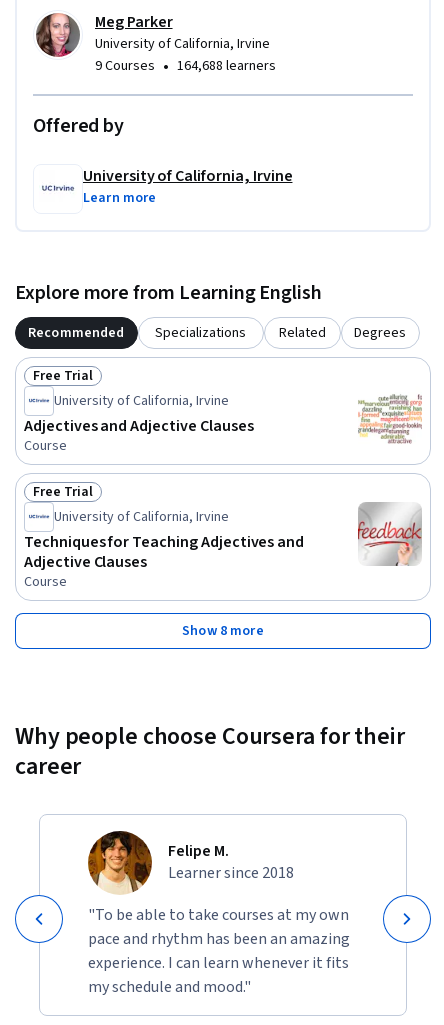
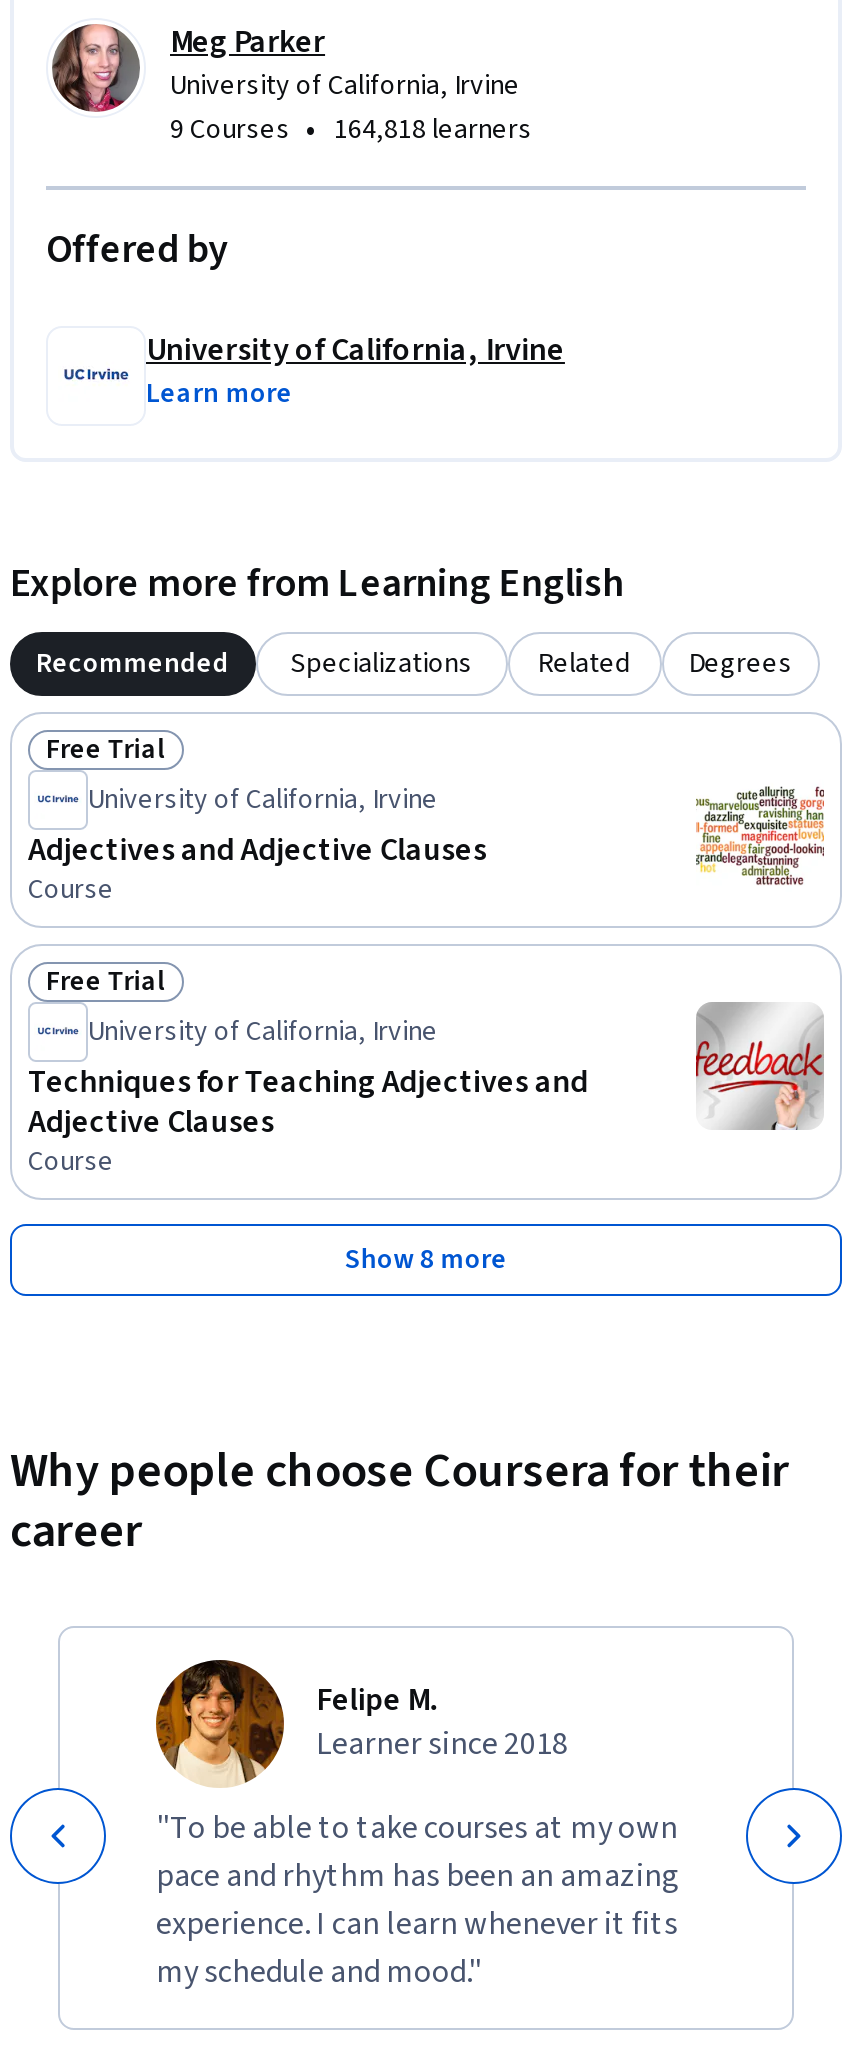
[95,55,276,77] 9 Courses • 164,688 learners -> [170,108,532,152] 9 Courses • 164,818 learners

